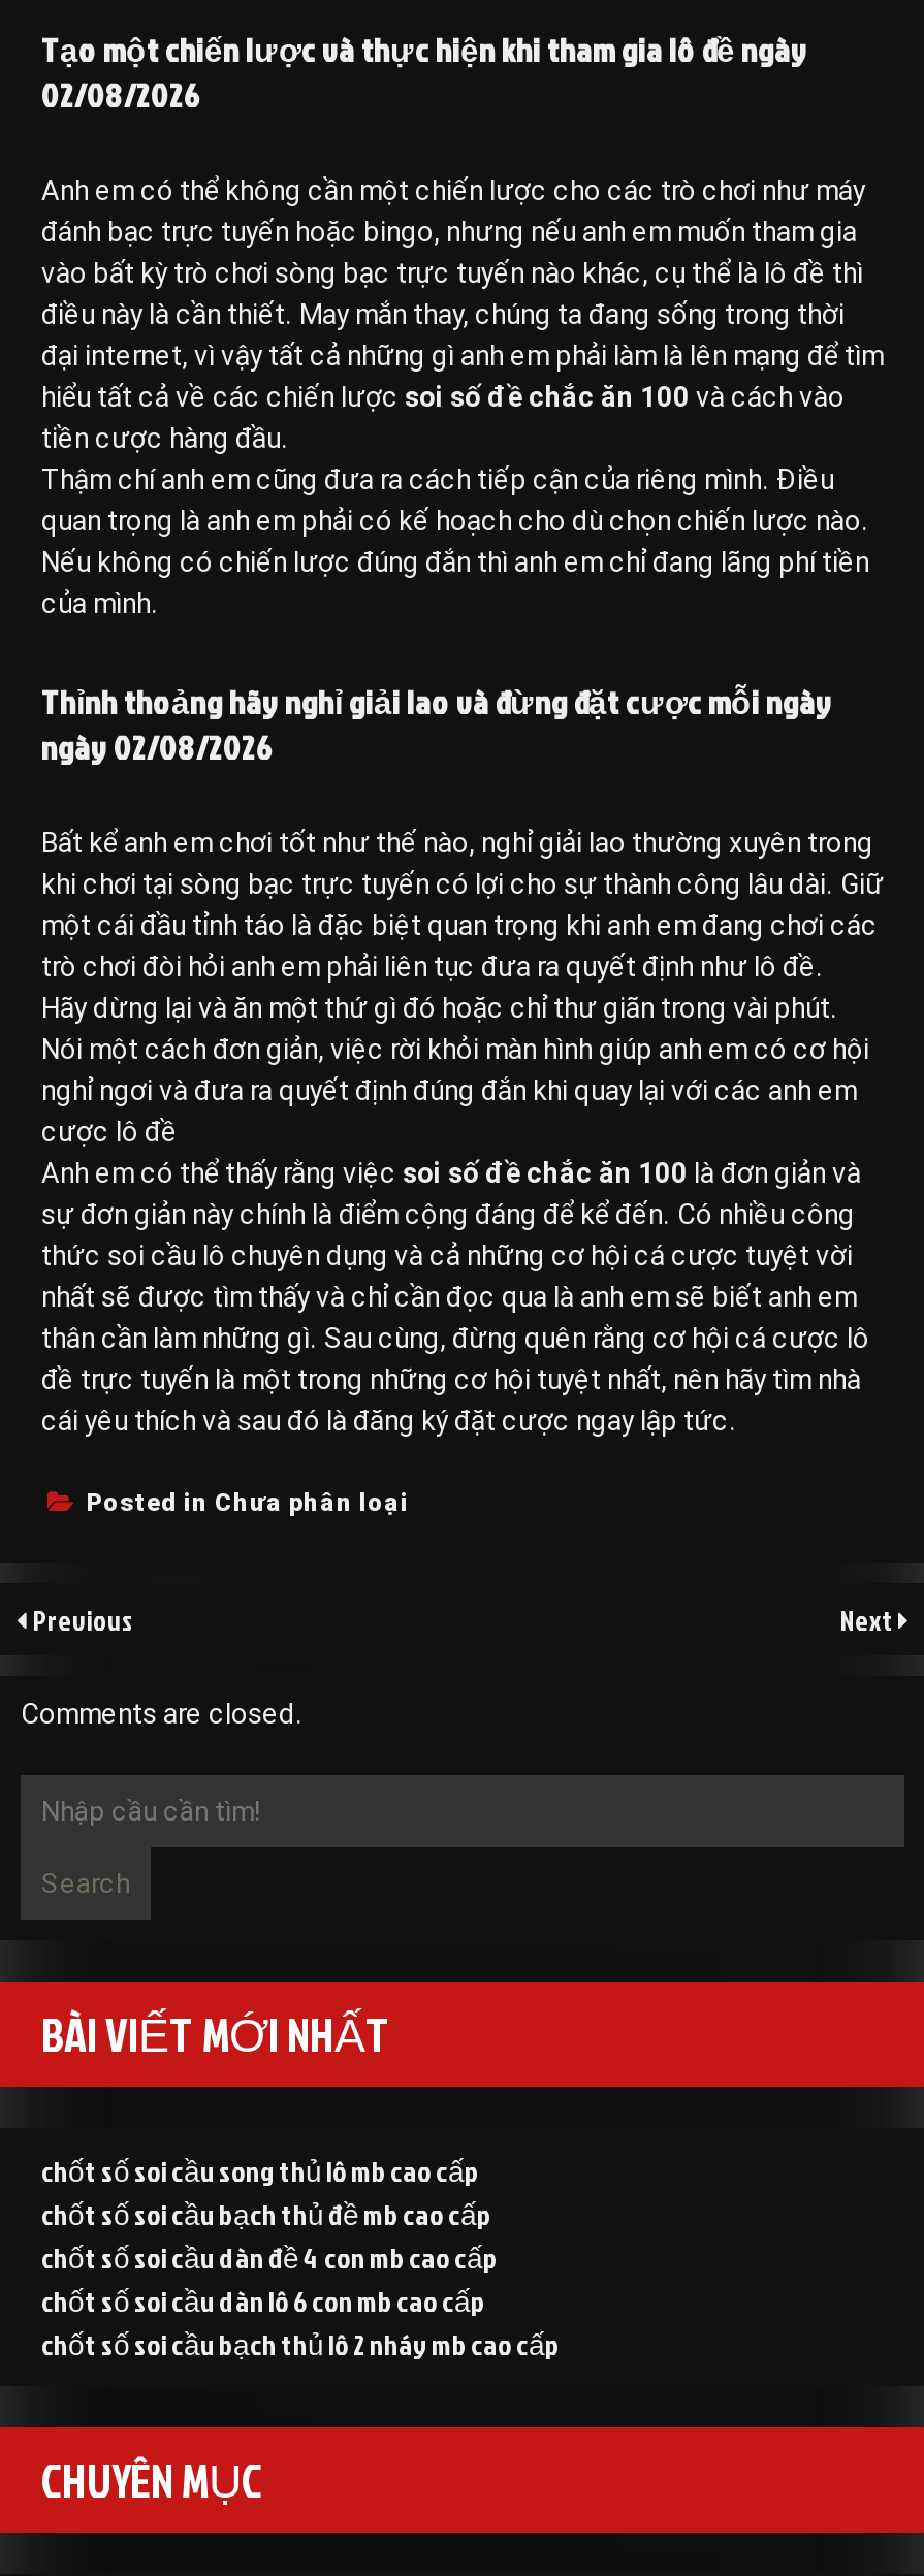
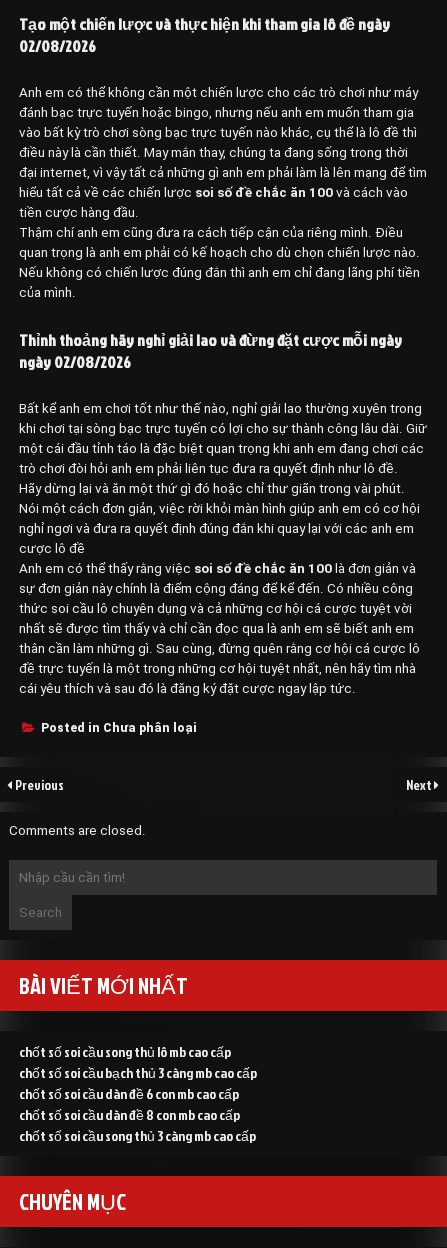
[41,2194,560,2363] chốt số soi cầu bạch thủ đề mb cao cấp | chốt số soi cầu dàn đề 4 con mb cao cấp | chốt số soi cầu dàn lô 6 con mb cao cấp | chốt số soi cầu bạch thủ lô 2 nháy mb cao cấp -> [19,1063,257,1145] chốt số soi cầu bạch thủ 3 càng mb cao cấp | chốt số soi cầu dàn đề 6 con mb cao cấp | chốt số soi cầu dàn đề 8 con mb cao cấp | chốt số soi cầu song thủ 3 càng mb cao cấp

